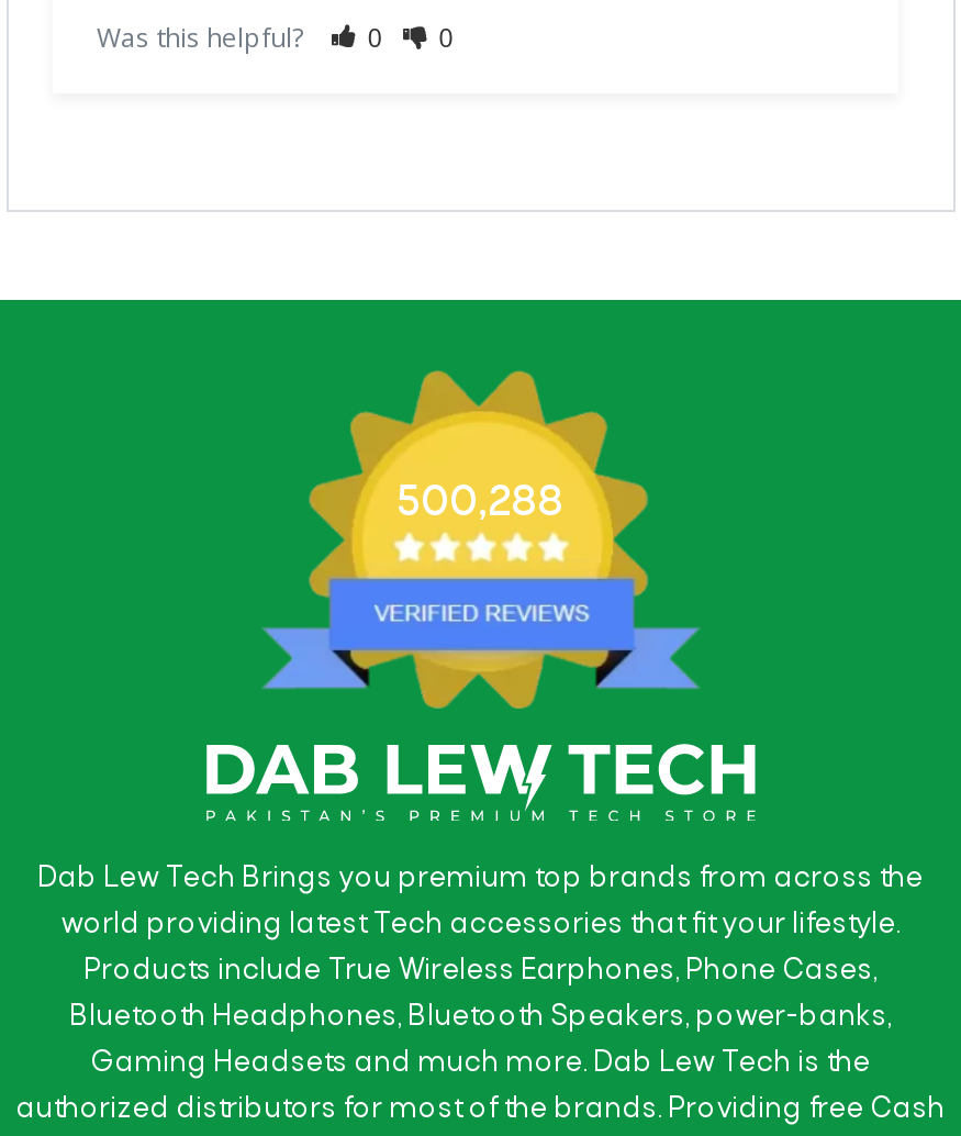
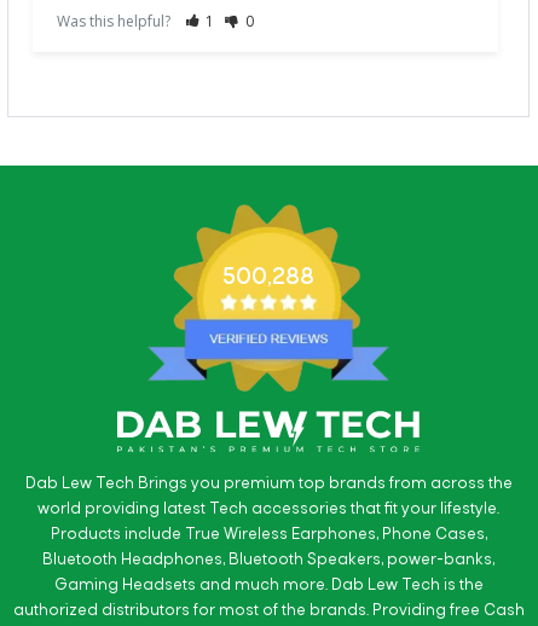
[97,18,454,55] Was this helpful? 0 0 -> [57,11,254,31] Was this helpful? 1 0

